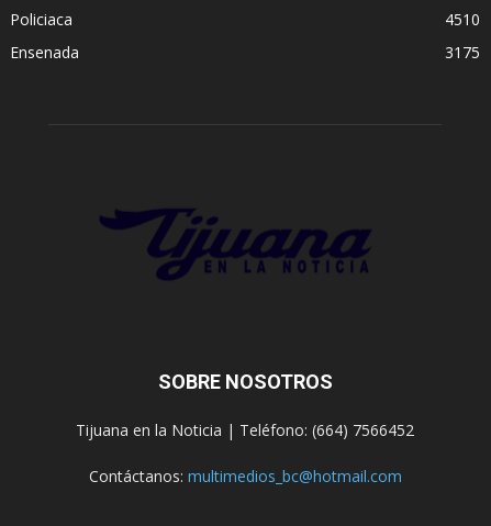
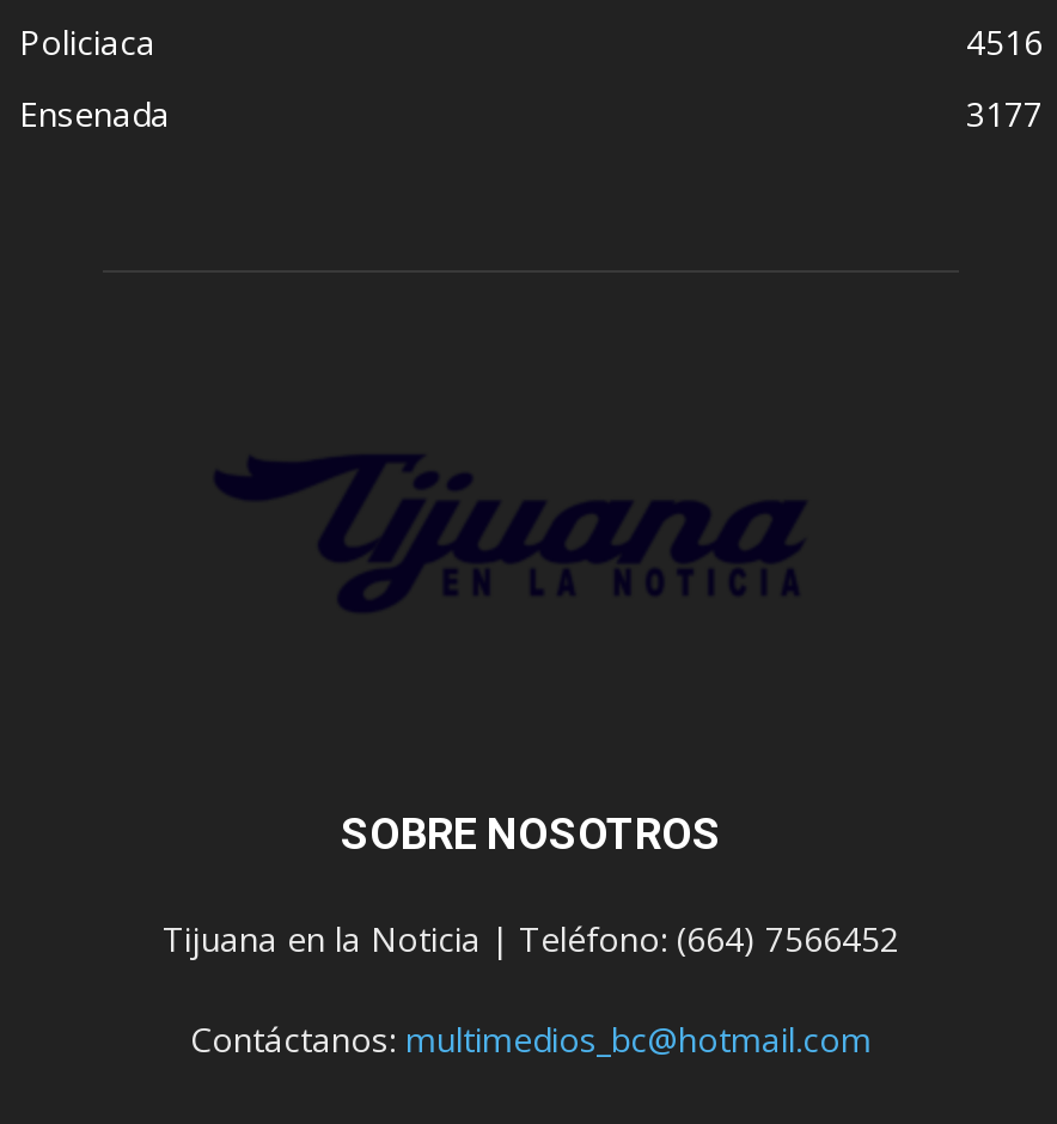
[445,8,480,29] 4510 -> [966,18,1043,64] 4516
[445,41,480,62] 3175 -> [966,90,1043,135] 3177

